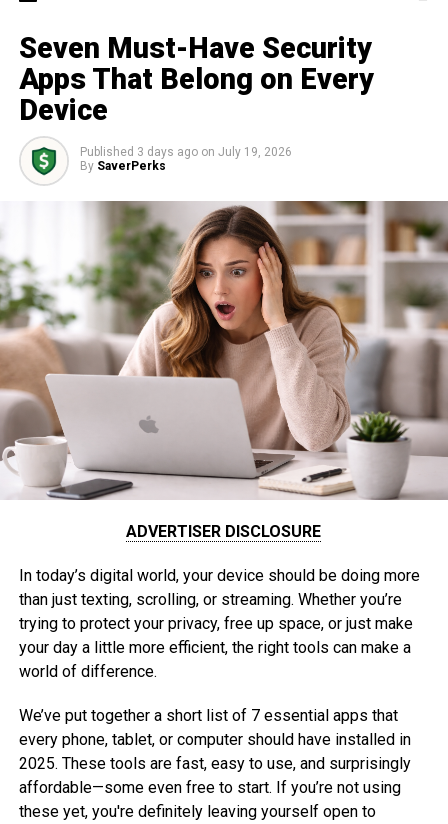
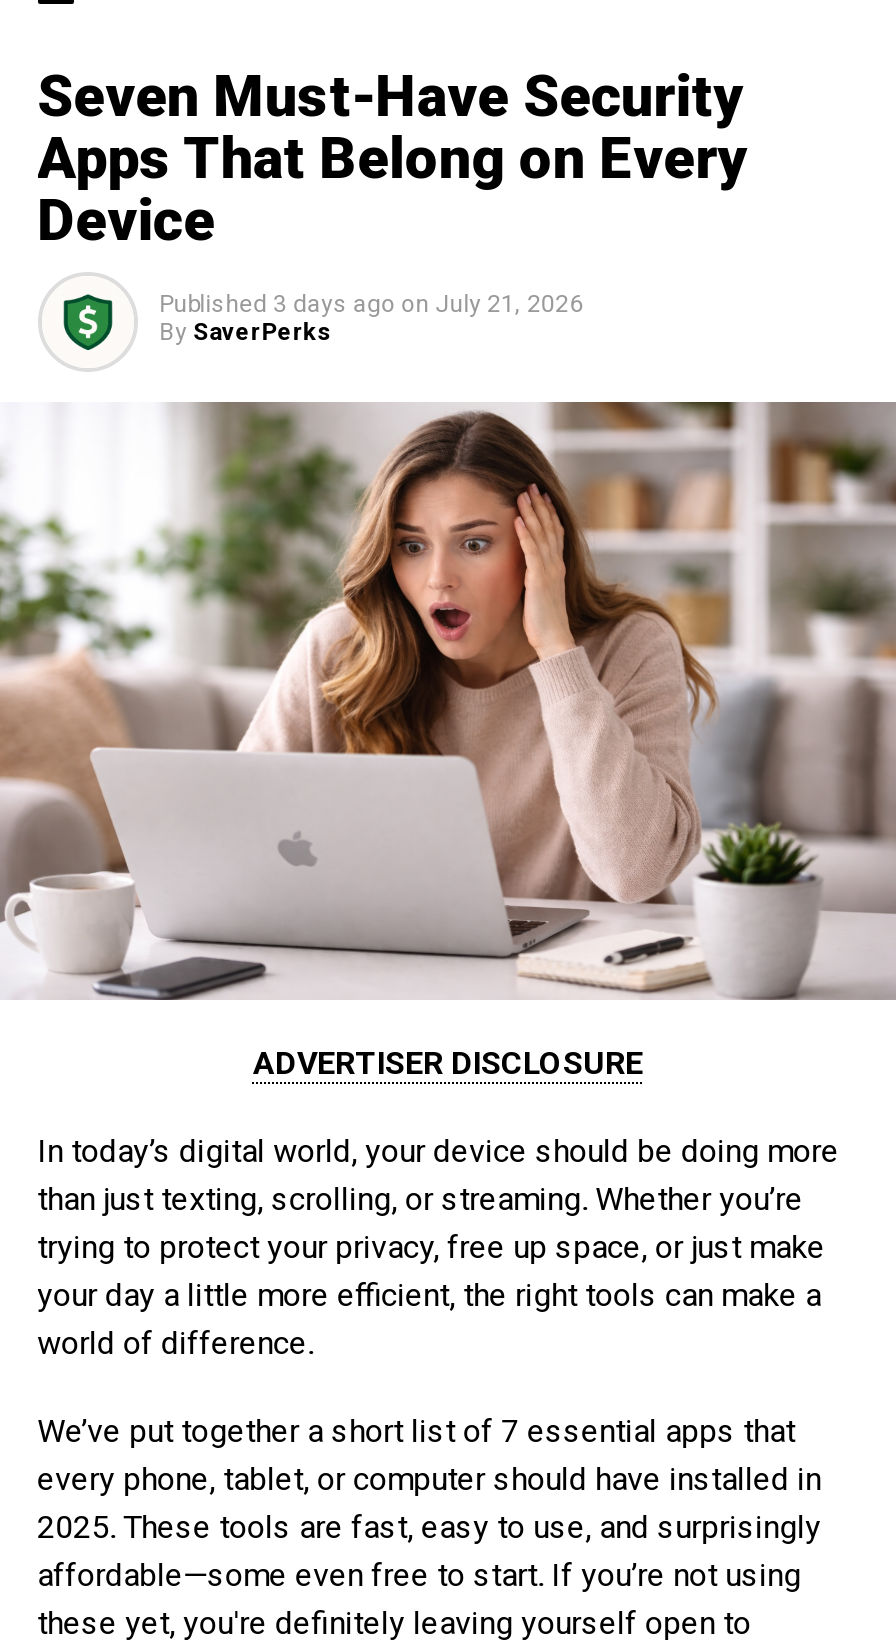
[80,145,292,159] Published 3 days ago on July 19, 2026 -> [159,290,583,318] Published 3 days ago on July 21, 2026

